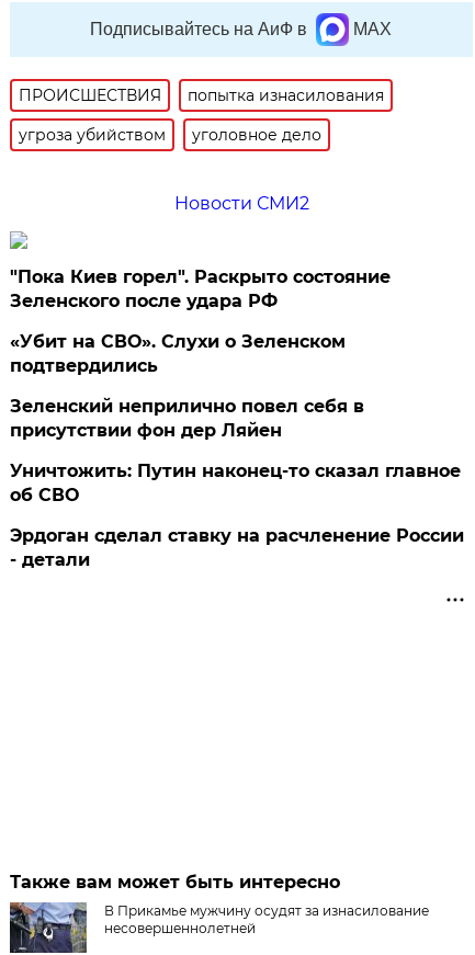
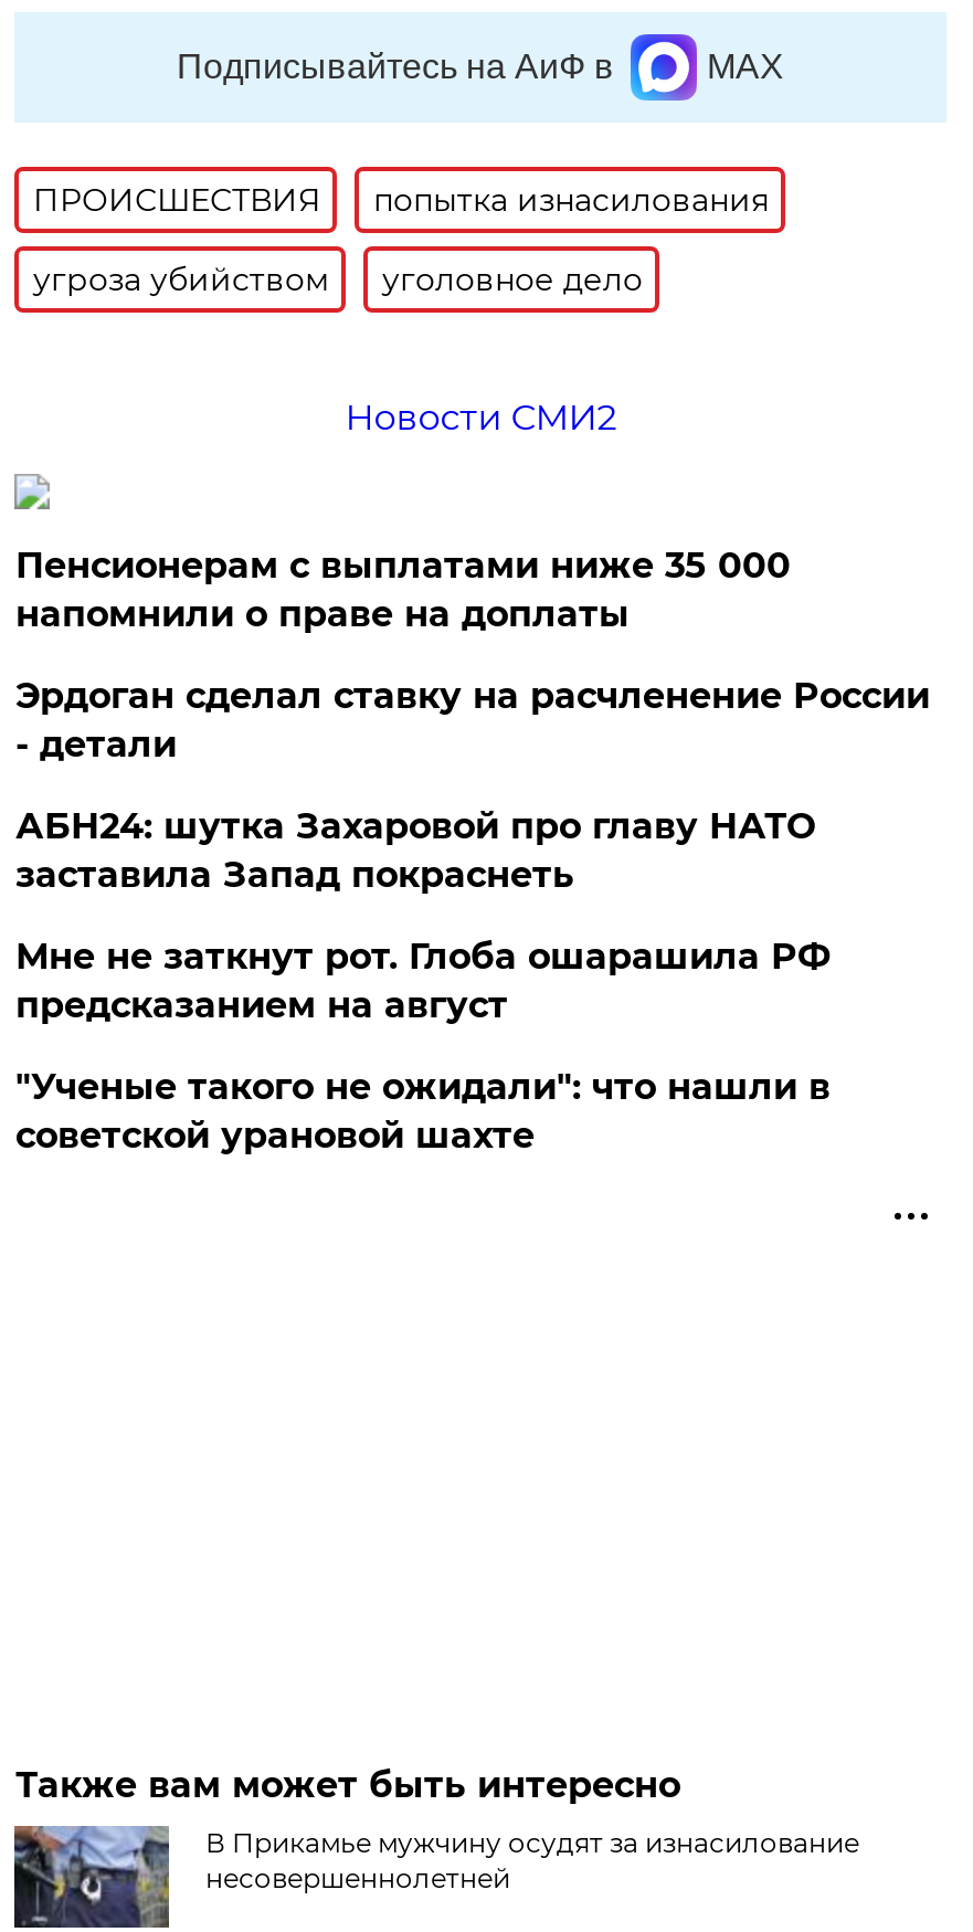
[10,266,461,505] "Пока Киев горел". Раскрыто состояние | Зеленского после удара РФ | «Убит на СВО». Слухи о Зеленском | подтвердились | Зеленский неприлично повел cебя в | присутствии фон дер Ляйен | Уничтожить: Путин наконец-то сказал главное | об СВО -> [15,544,791,635] Пенсионерам с выплатами ниже 35 000 | напомнили о праве на доплаты
moved [10,525,464,570] -> [15,675,930,765]: Эрдоган сделал ставку на расчленение России | - детали
none -> [15,805,830,1156] АБН24: шутка Захаровой про главу НАТО | заставила Запад покраснеть | Мне не заткнут рот. Глоба ошарашила РФ | предсказанием на август | "Ученые такого не ожидали": что нашли в | советской урановой шахте

